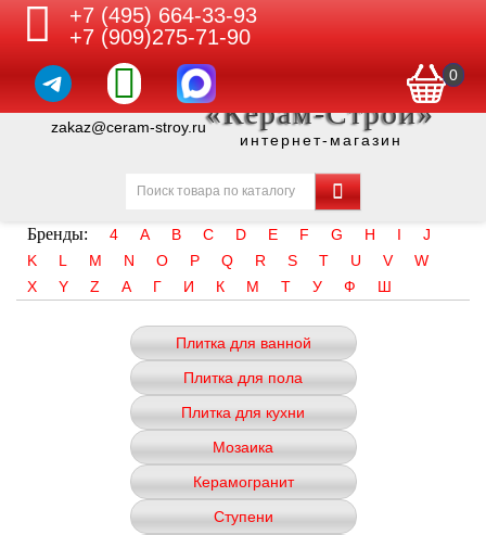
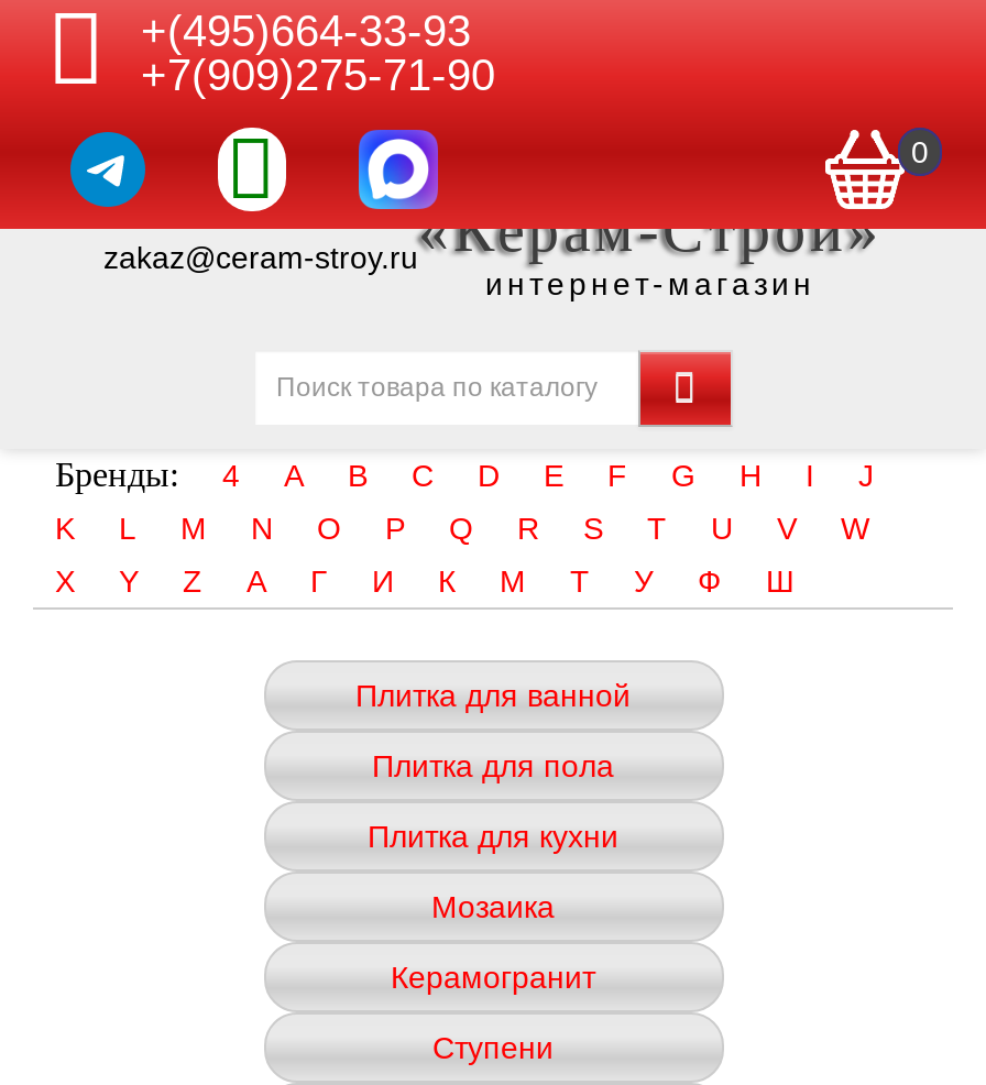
[69,3,257,48] +7 (495) 664-33-93 | +7 (909)275-71-90 -> [141,6,495,98] +(495)664-33-93 | +7(909)275-71-90

